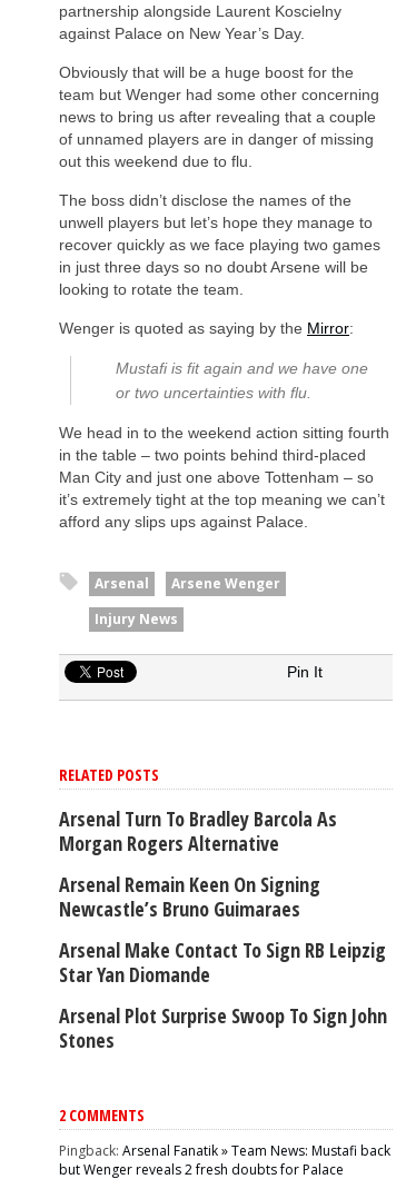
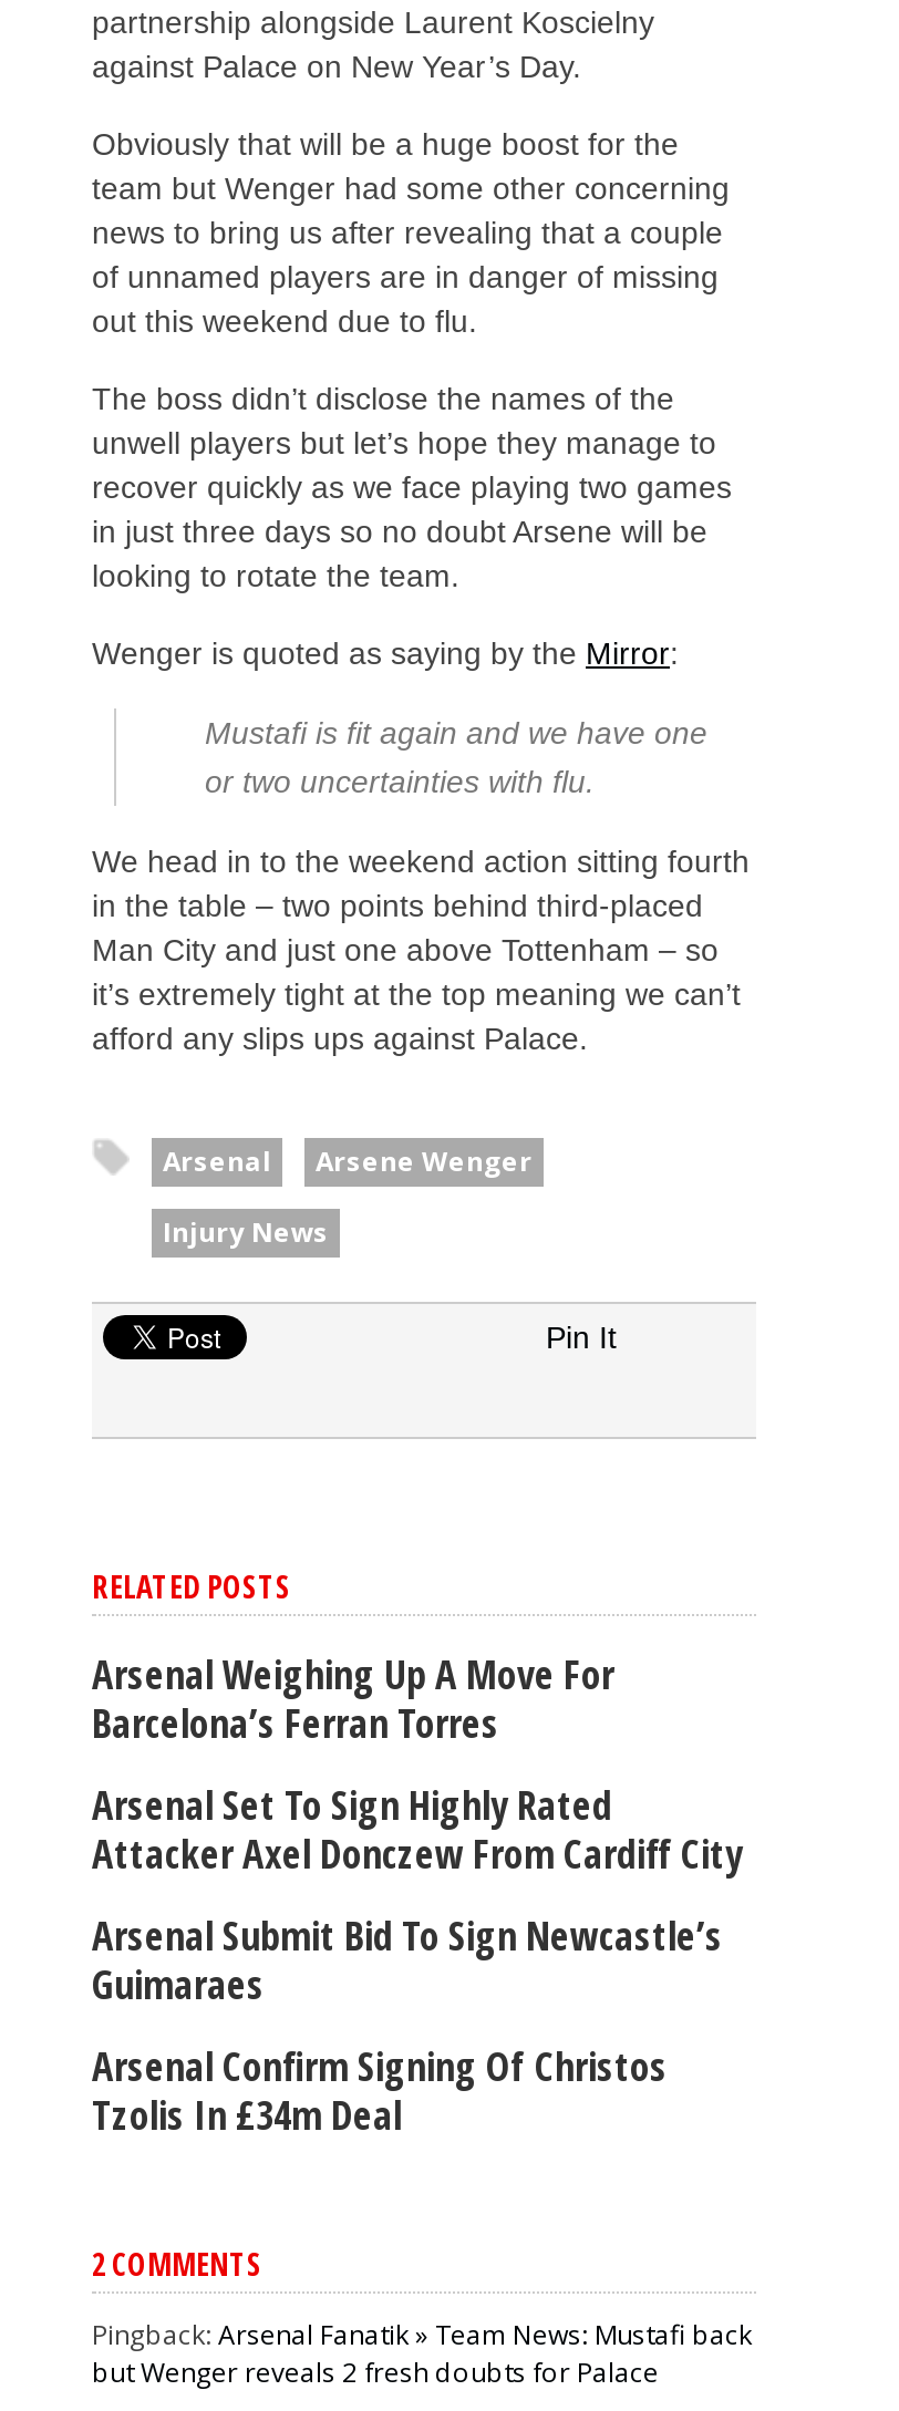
[59,806,337,857] Arsenal Turn To Bradley Barcola As | Morgan Rogers Alternative -> [92,1648,614,1750] Arsenal Weighing Up A Move For | Barcelona’s Ferran Torres
[59,871,320,923] Arsenal Remain Keen On Signing | Newcastle’s Bruno Guimaraes -> [92,1779,743,1881] Arsenal Set To Sign Highly Rated | Attacker Axel Donczew From Cardiff City
[59,937,386,988] Arsenal Make Contact To Sign RB Leipzig | Star Yan Diomande -> [92,1909,723,2011] Arsenal Submit Bid To Sign Newcastle’s | Guimaraes
[59,1003,387,1054] Arsenal Plot Surprise Swoop To Sign John | Stones -> [92,2040,668,2142] Arsenal Confirm Signing Of Christos | Tzolis In £34m Deal

